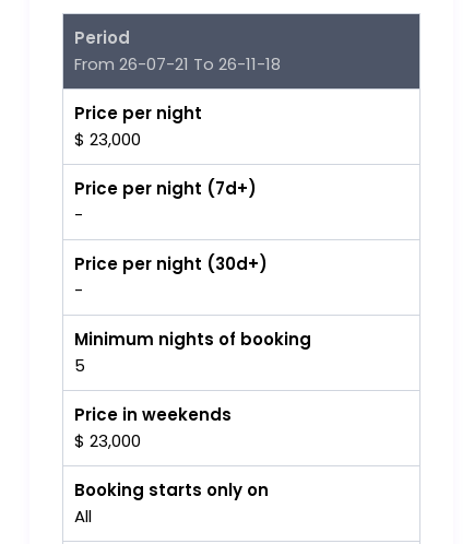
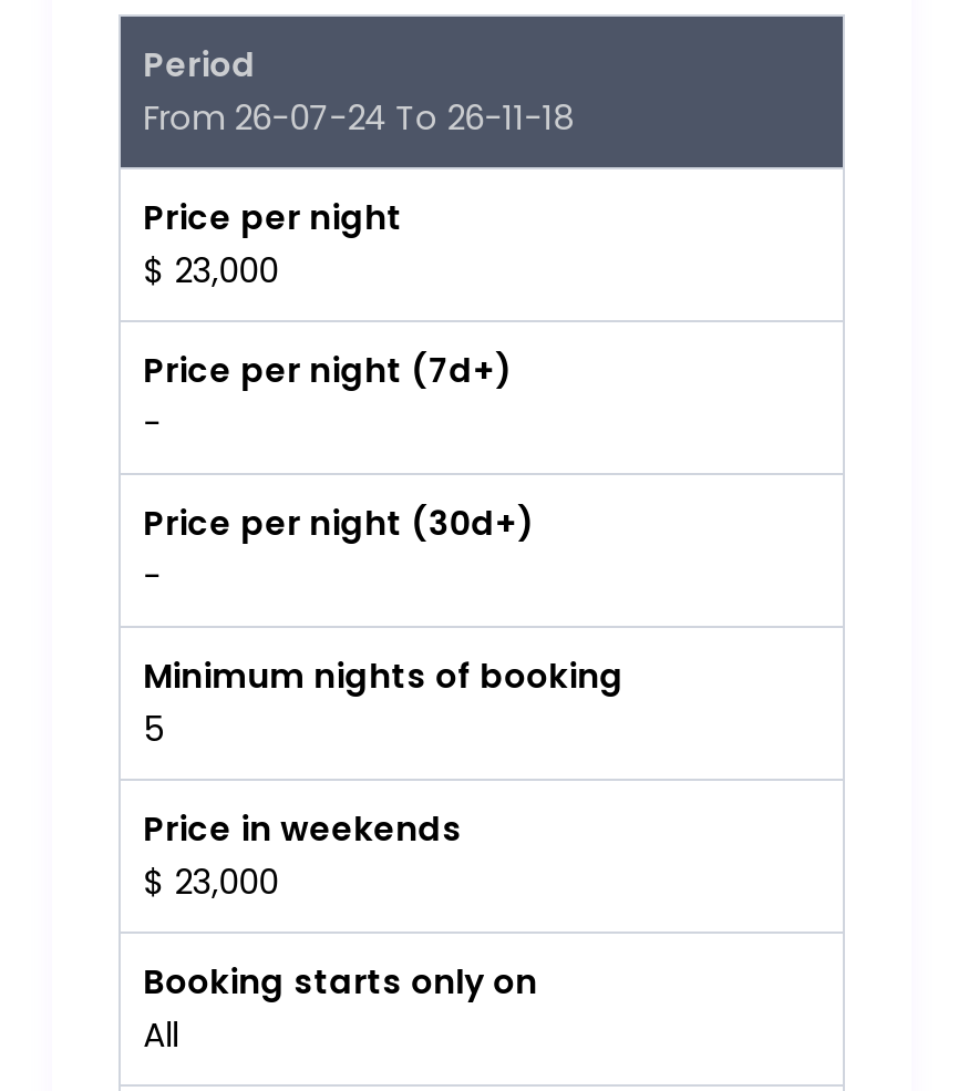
[74,53,281,75] From 26-07-21 To 26-11-18 -> [143,94,573,141] From 26-07-24 To 26-11-18

